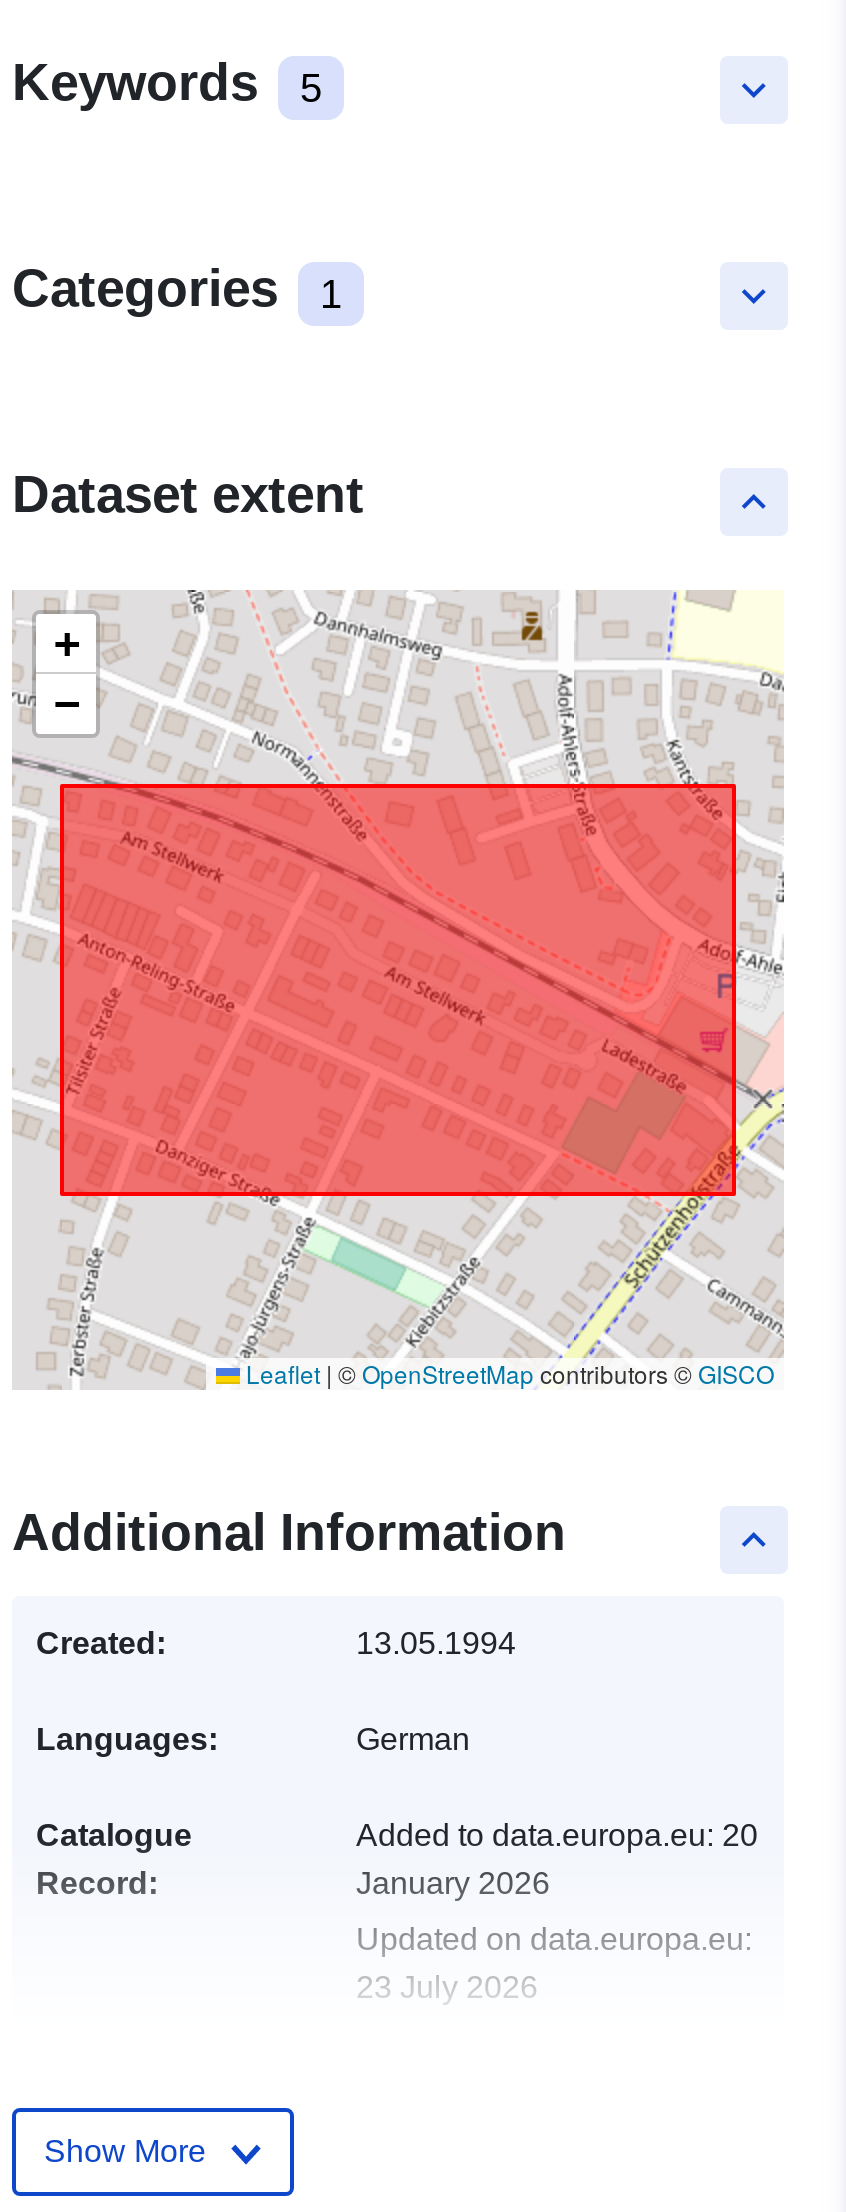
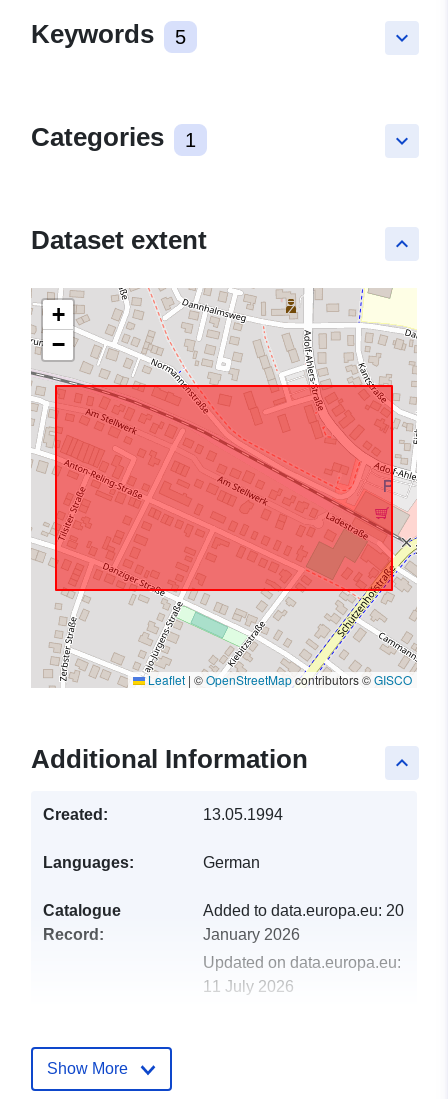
[356,1971,538,2005] 23 July 2026 -> [203,978,294,995] 11 July 2026

